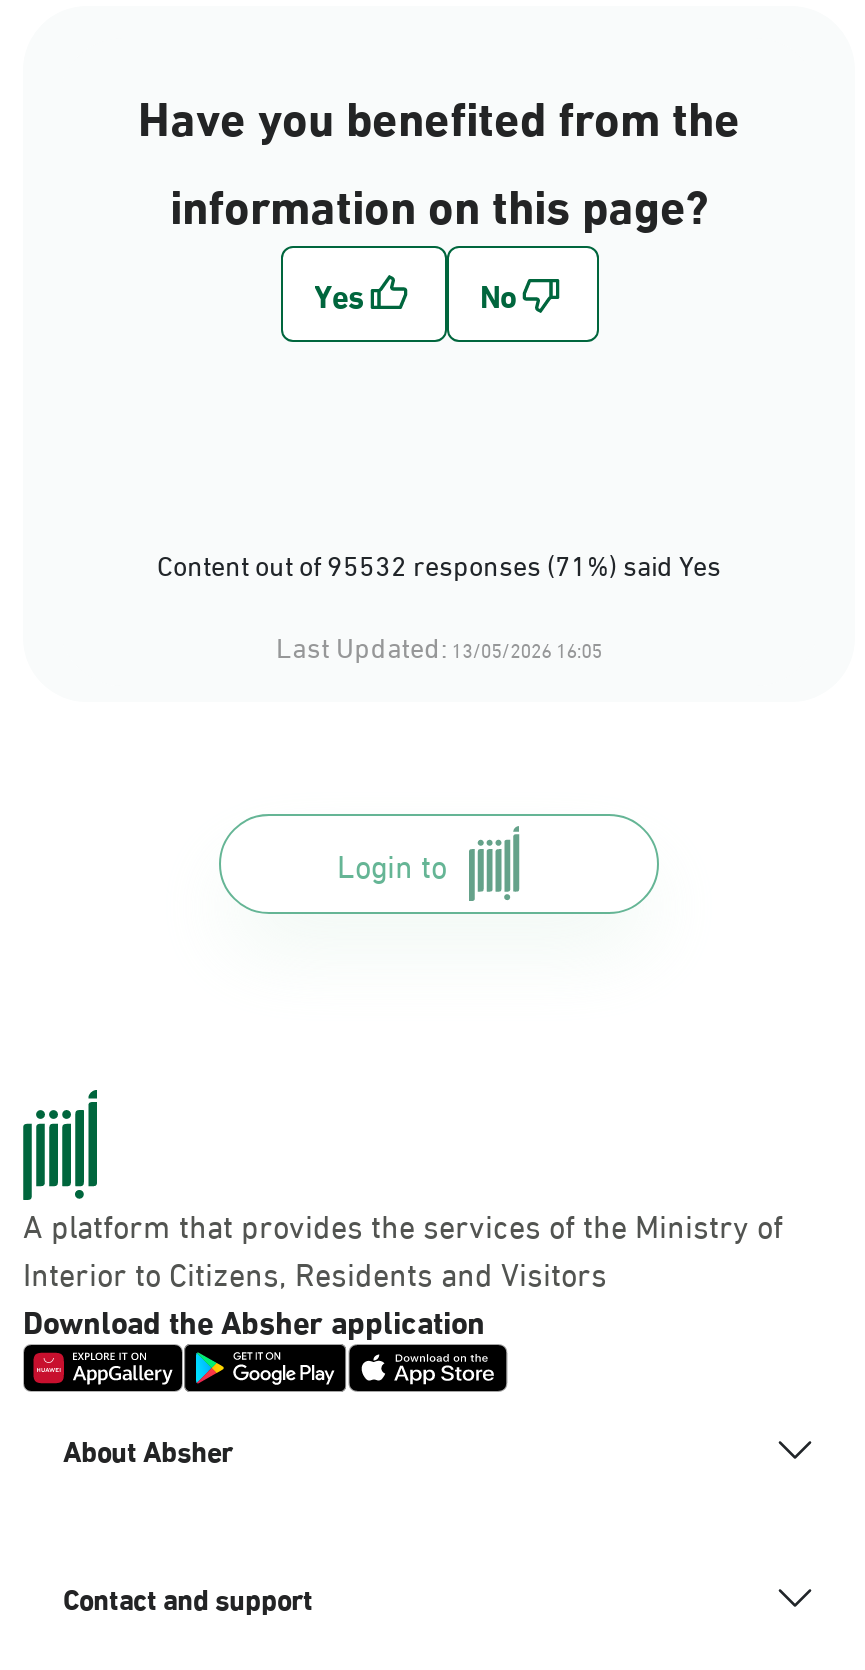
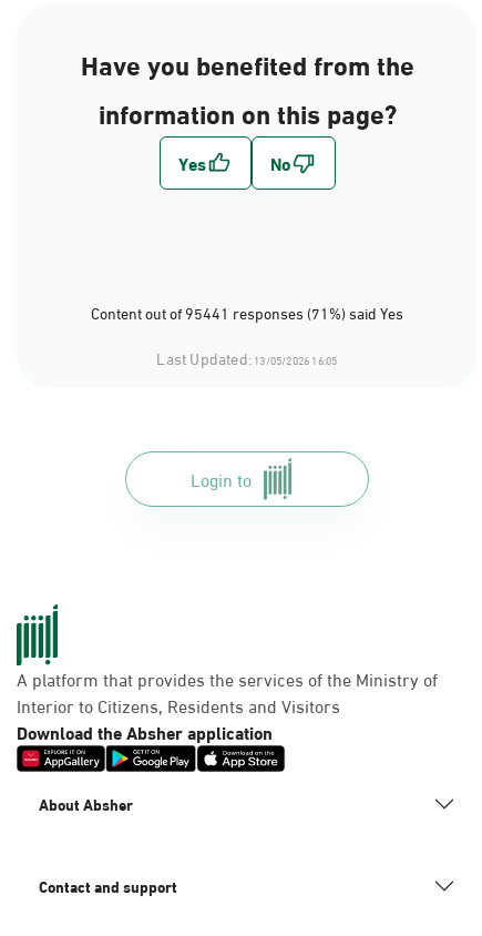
[157,537,721,587] Content out of 95532 responses (71%) said Yes -> [91,298,403,326] Content out of 95441 responses (71%) said Yes

